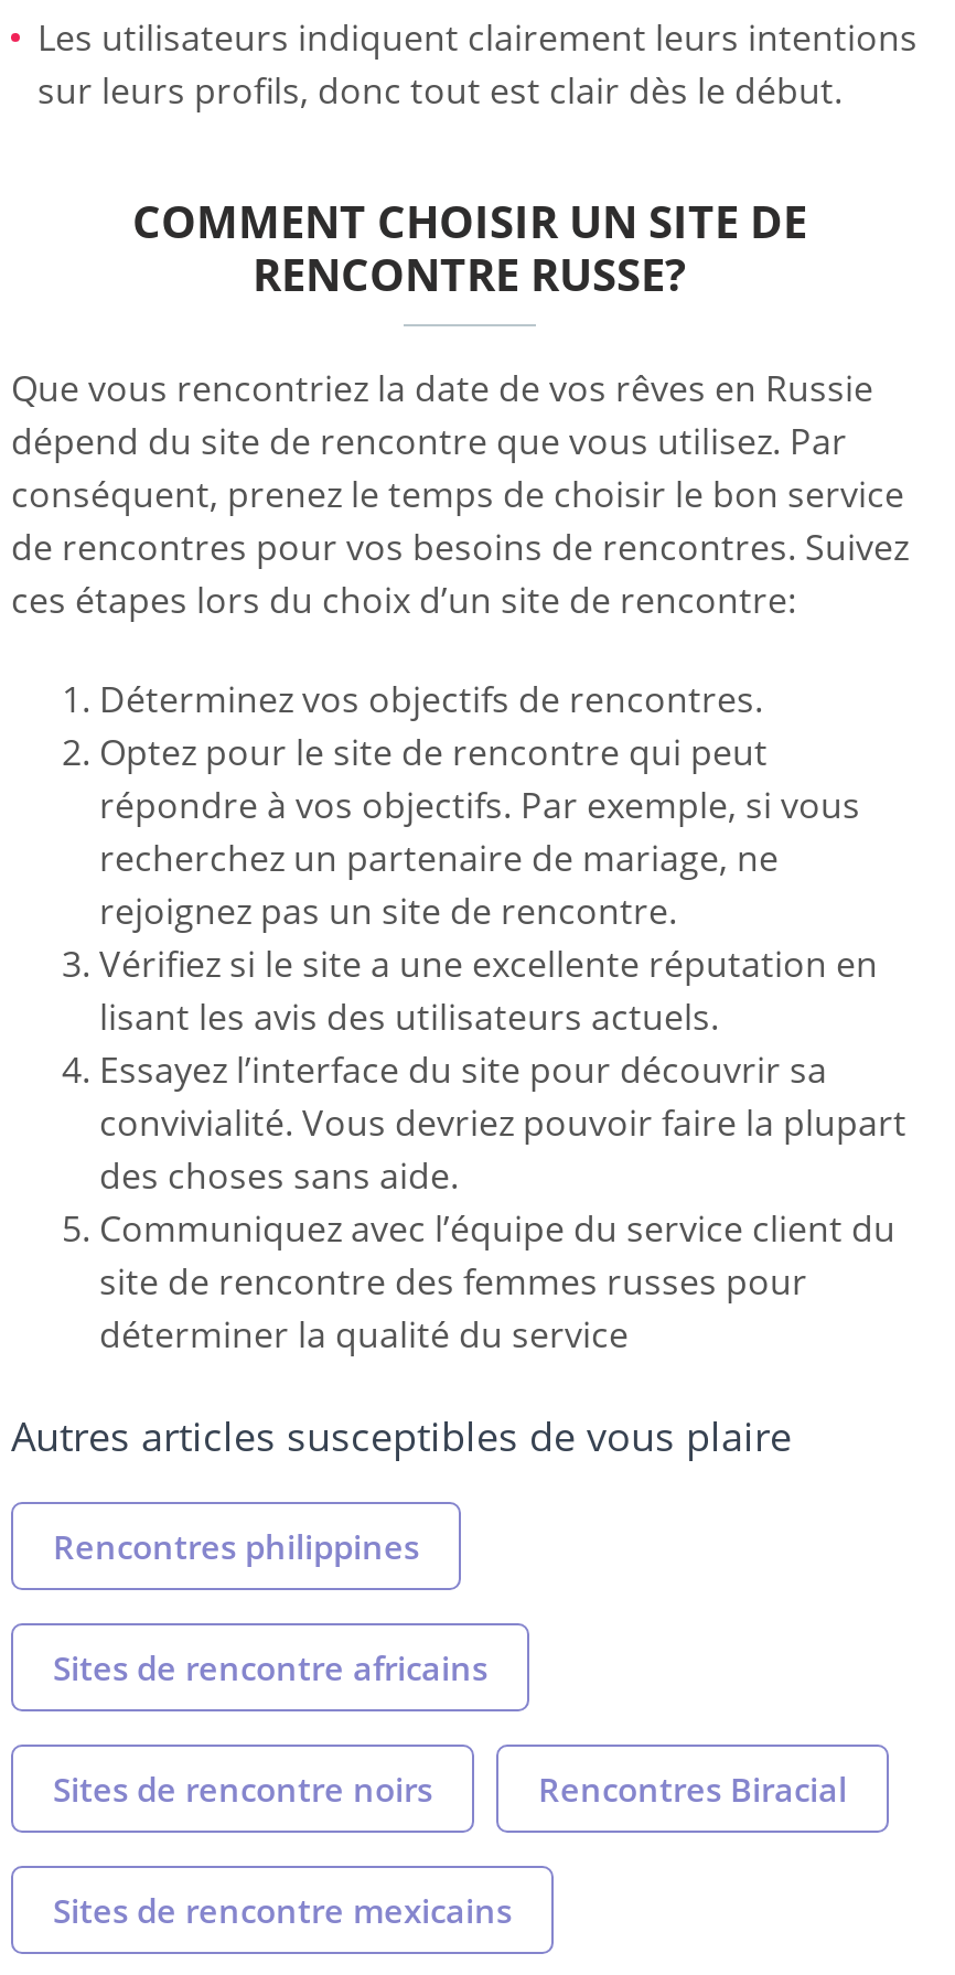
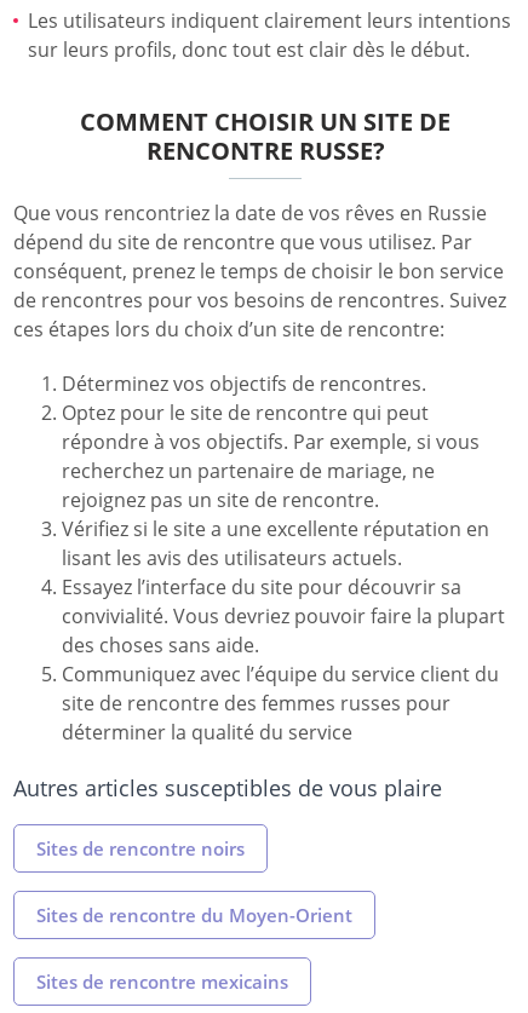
[53,1524,487,1689] Rencontres philippines | Sites de rencontre africains -> none
moved [53,1767,432,1811] -> [36,836,245,861]: Sites de rencontre noirs
[538,1767,847,1811] Rencontres Biracial -> [36,903,352,927] Sites de rencontre du Moyen-Orient

